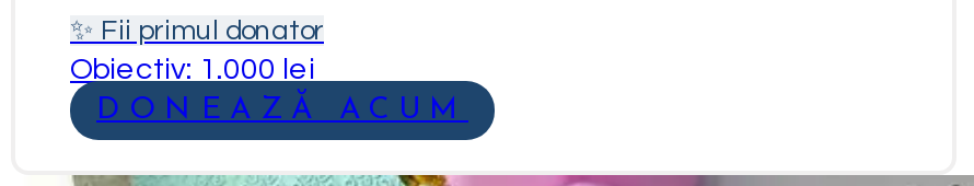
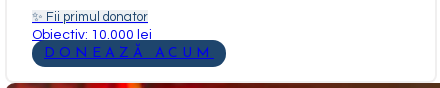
[70,54,315,85] Obiectiv: 1.000 lei -> [32,28,152,42] Obiectiv: 10.000 lei

